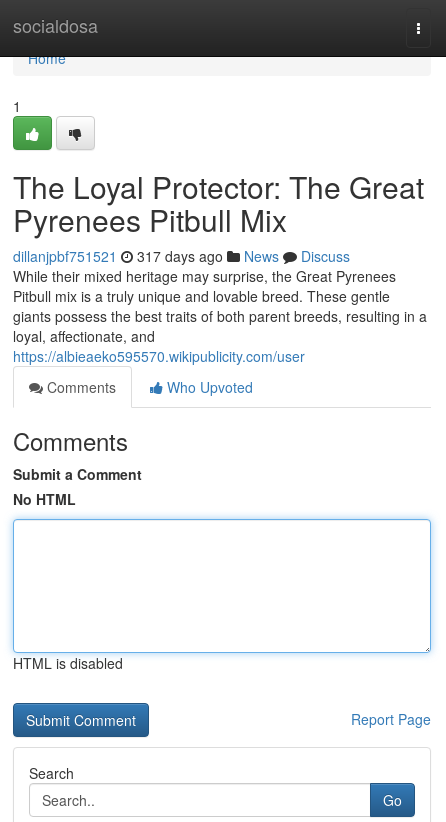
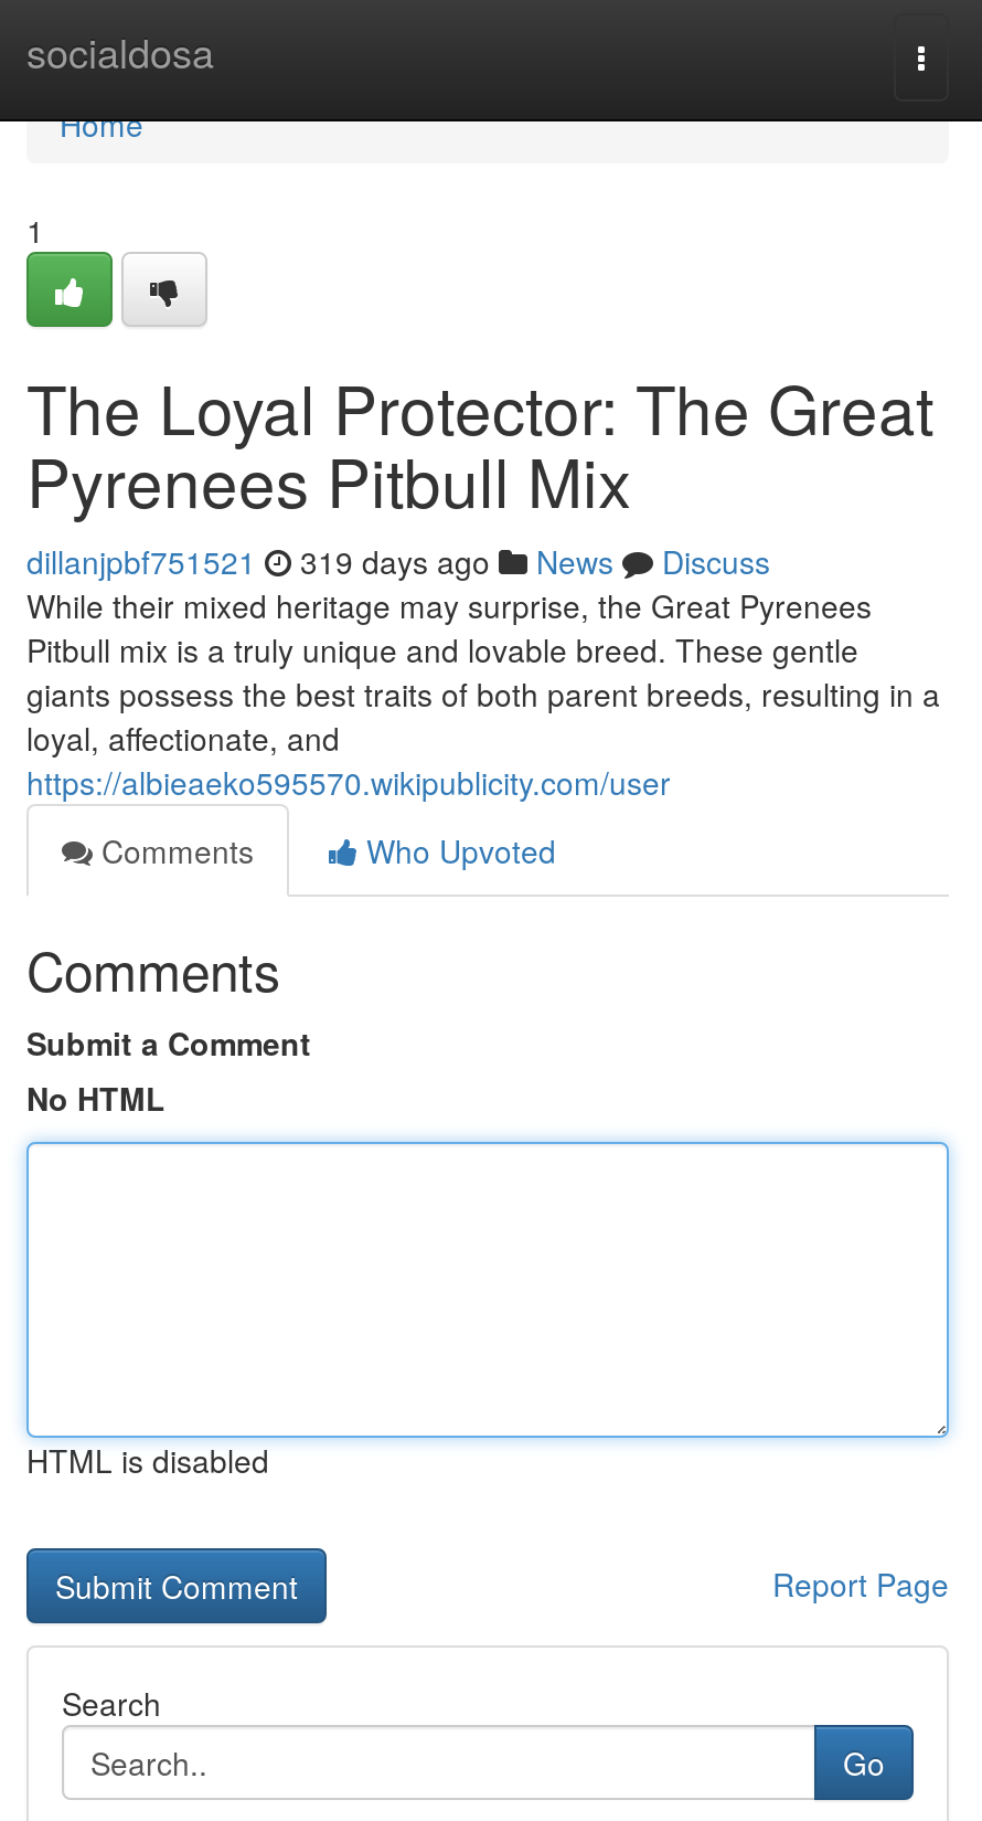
[13,246,350,266] dillanjpbf751521 317 days ago News Discuss -> [26,539,770,583] dillanjpbf751521 319 days ago News Discuss

